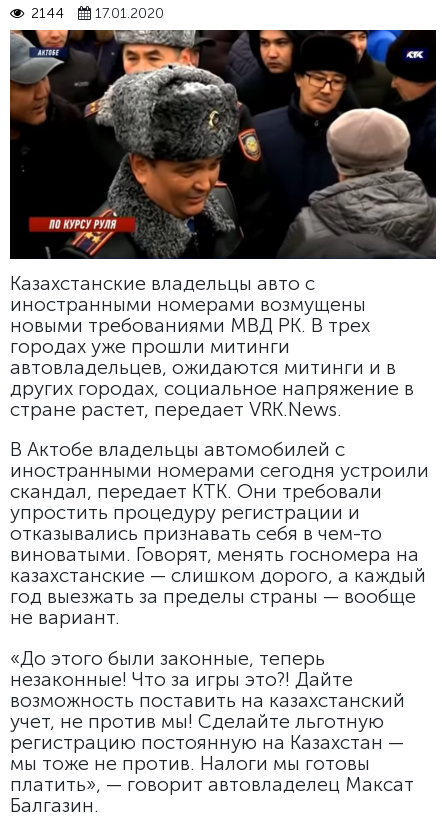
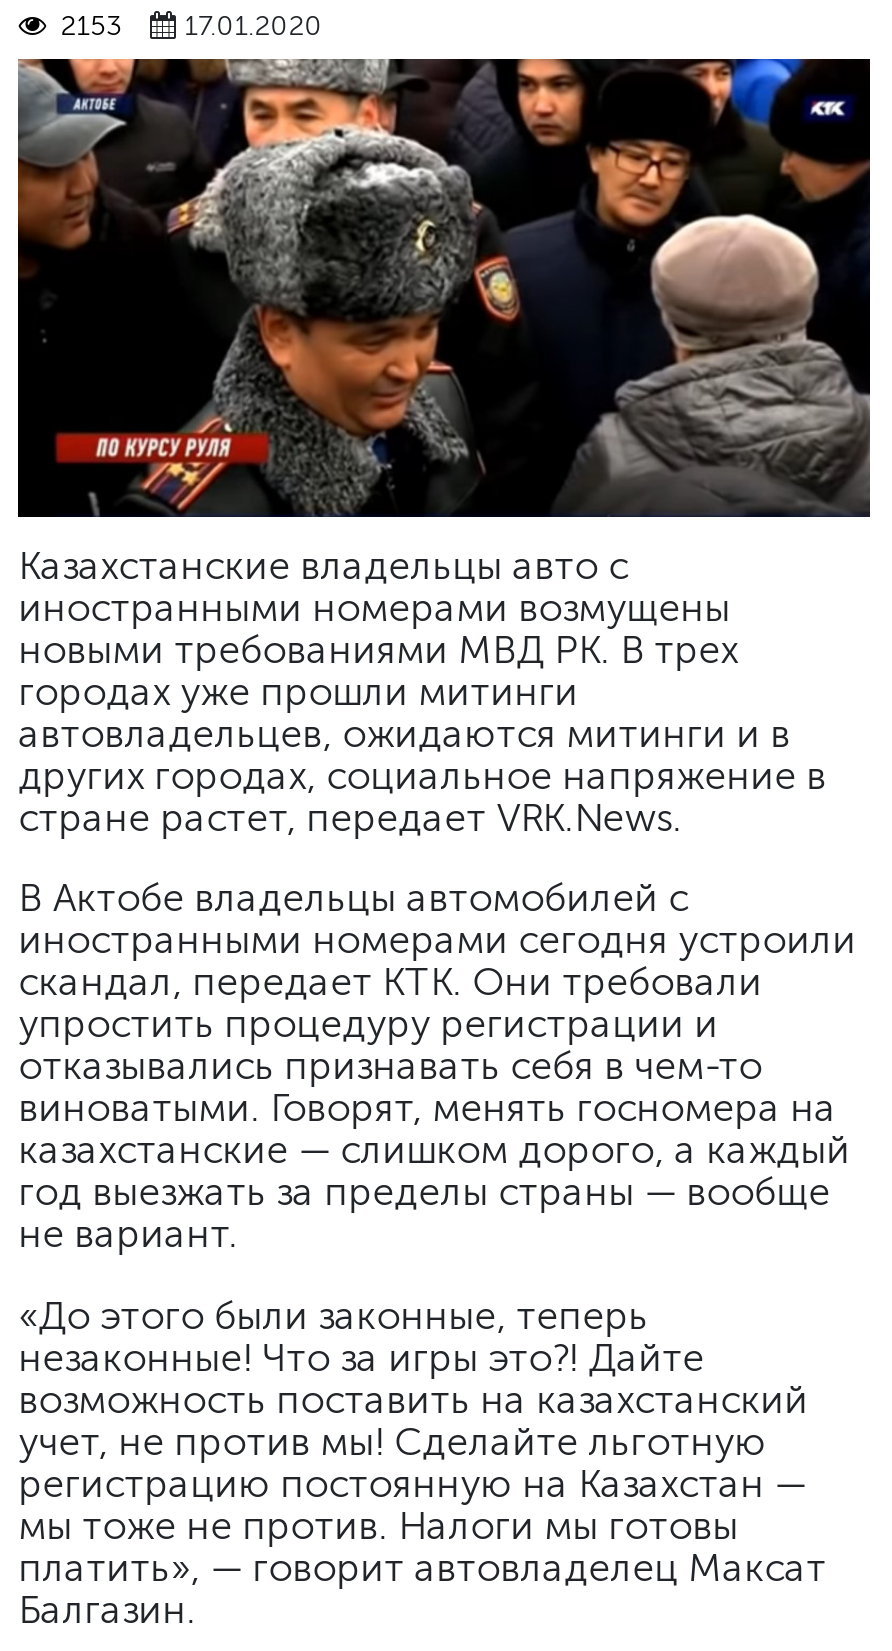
[31,5,164,22] 2144 17.01.2020 -> [60,9,322,43] 2153 17.01.2020

